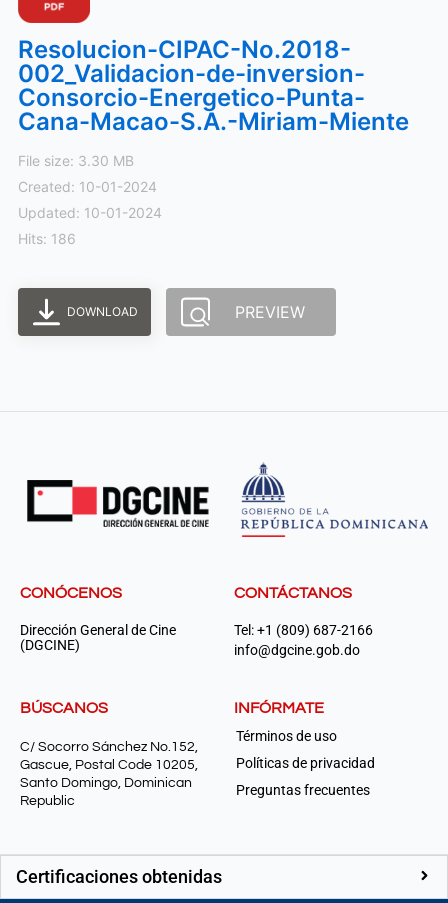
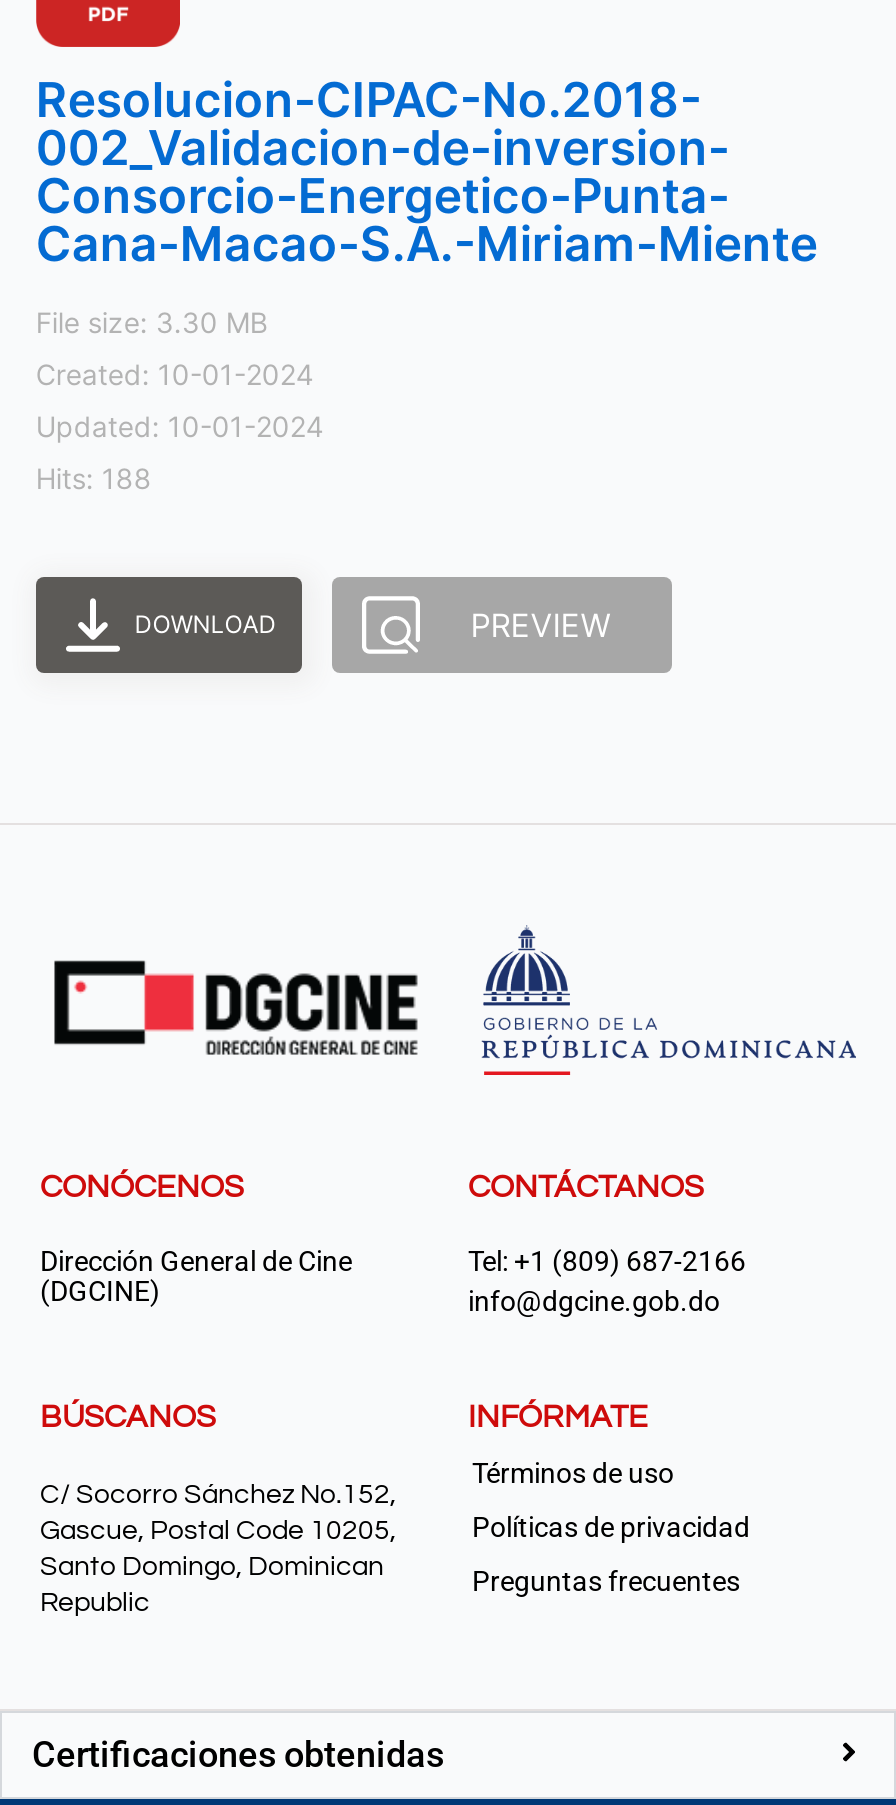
[18,230,76,247] Hits: 186 -> [36,461,152,495] Hits: 188

